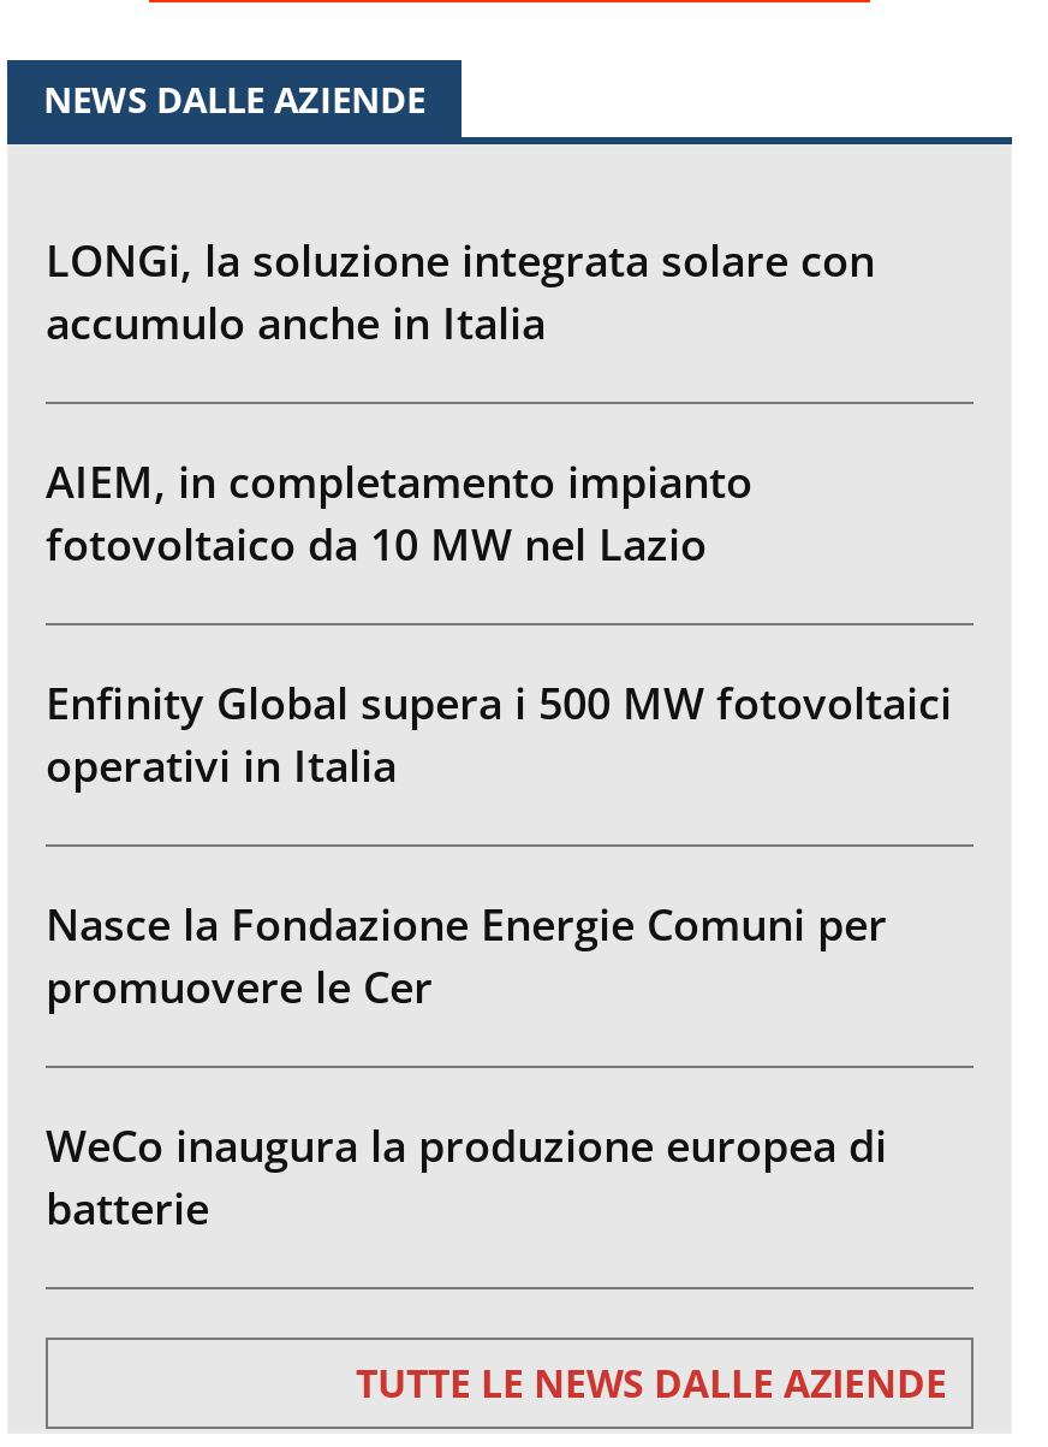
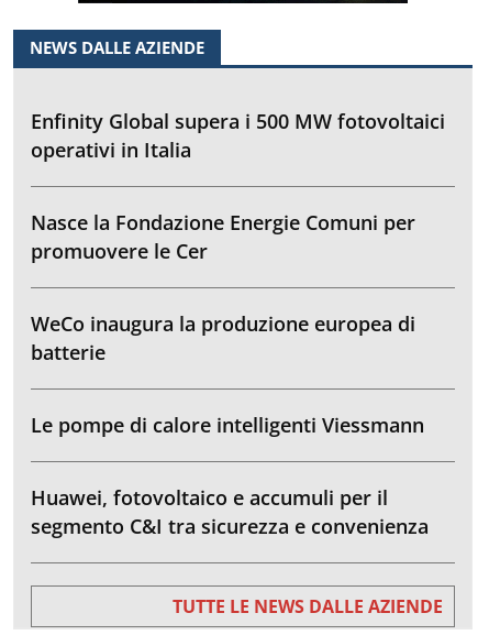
[46,232,875,574] LONGi, la soluzione integrata solare con | accumulo anche in Italia | AIEM, in completamento impianto | fotovoltaico da 10 MW nel Lazio -> none
moved [46,675,952,1237] -> [31,108,445,366]: Enfinity Global supera i 500 MW fotovoltaici | operativi in Italia | Nasce la Fondazione Energie Comuni per | promuovere le Cer | WeCo inaugura la produzione europea di | batterie
none -> [31,412,429,540] Le pompe di calore intelligenti Viessmann | Huawei, fotovoltaico e accumuli per il | segmento C&I tra sicurezza e convenienza

